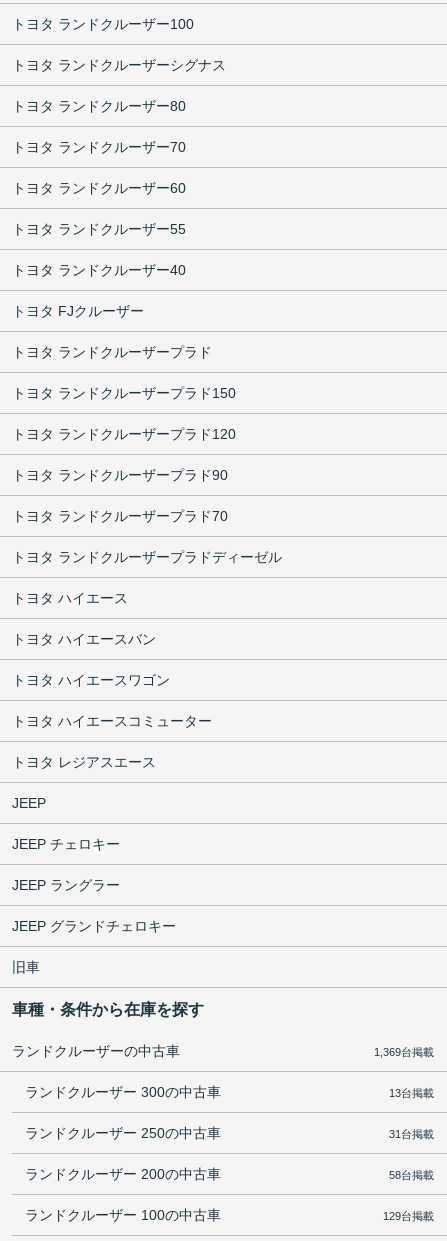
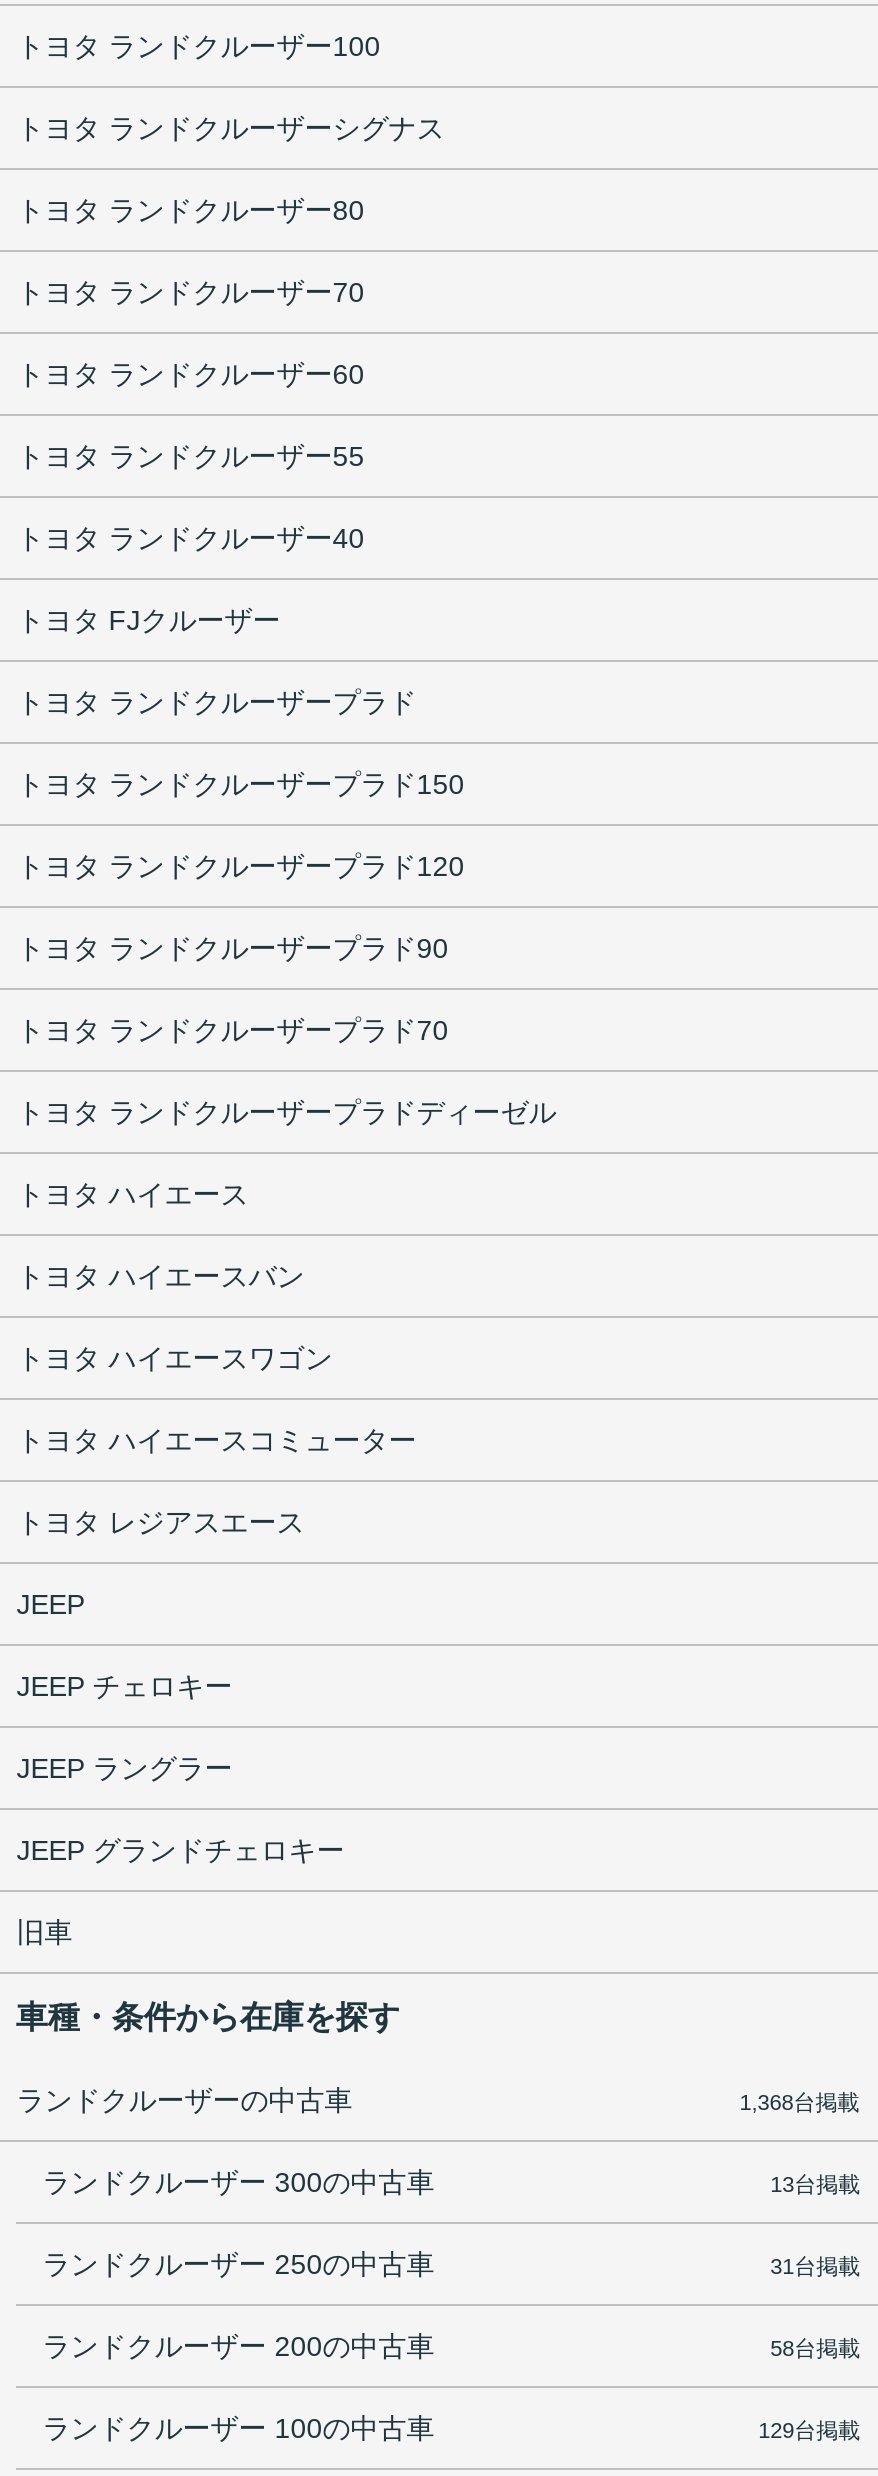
[374,1046,434,1058] 1,369台掲載 -> [740,2090,860,2114] 1,368台掲載

